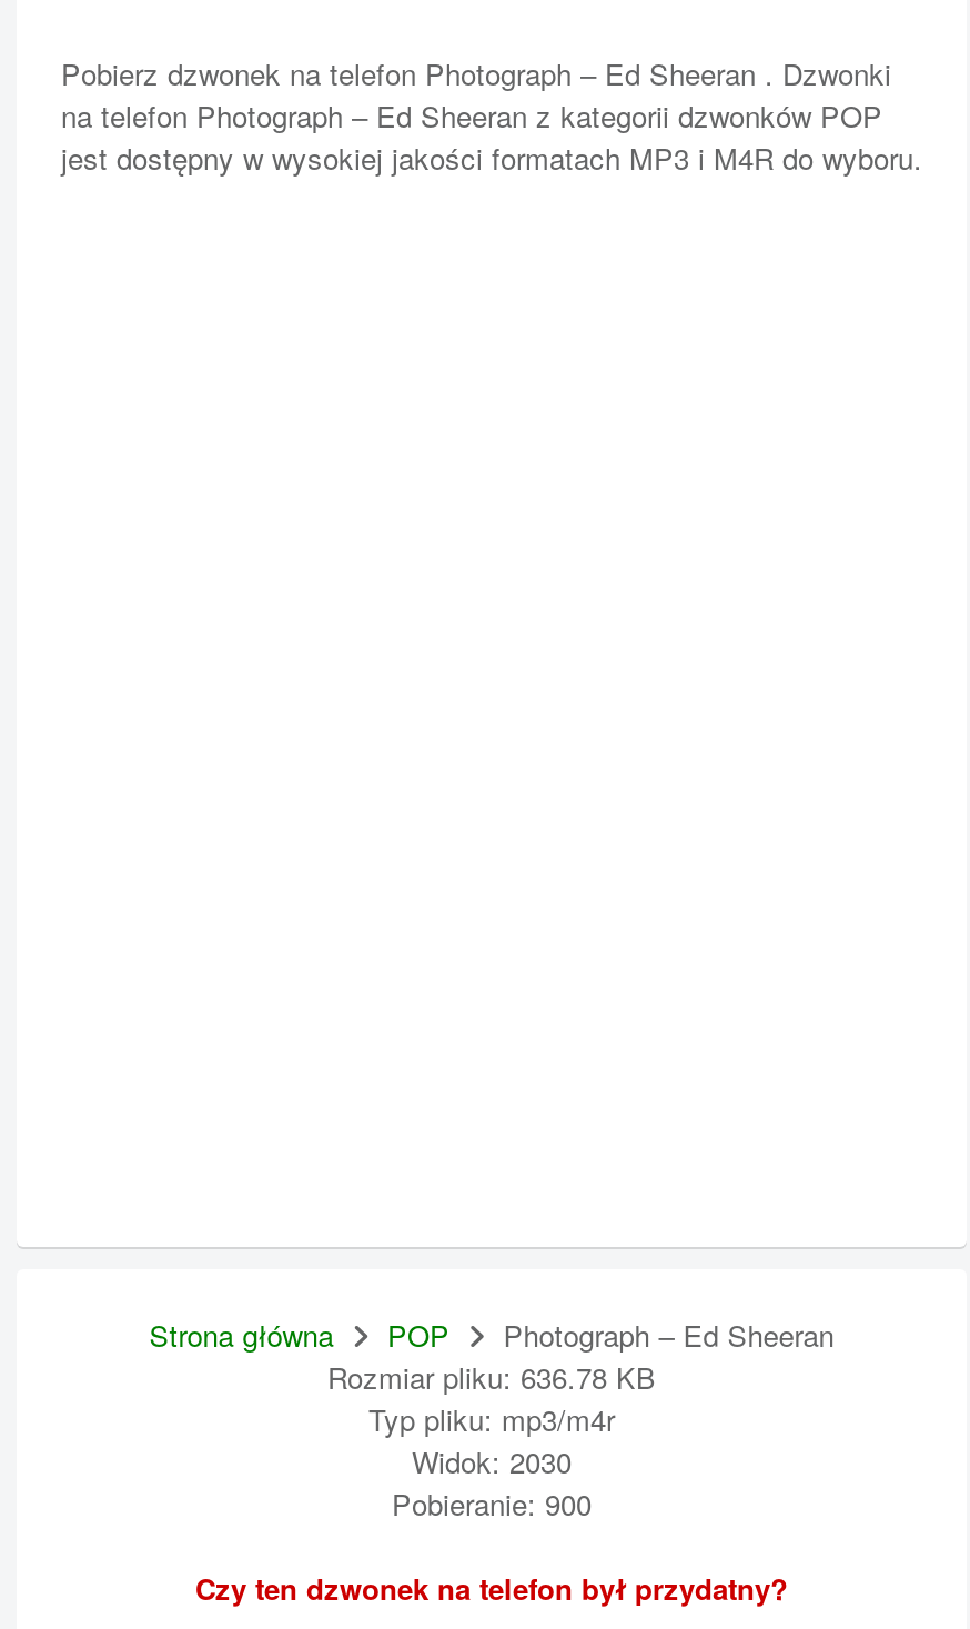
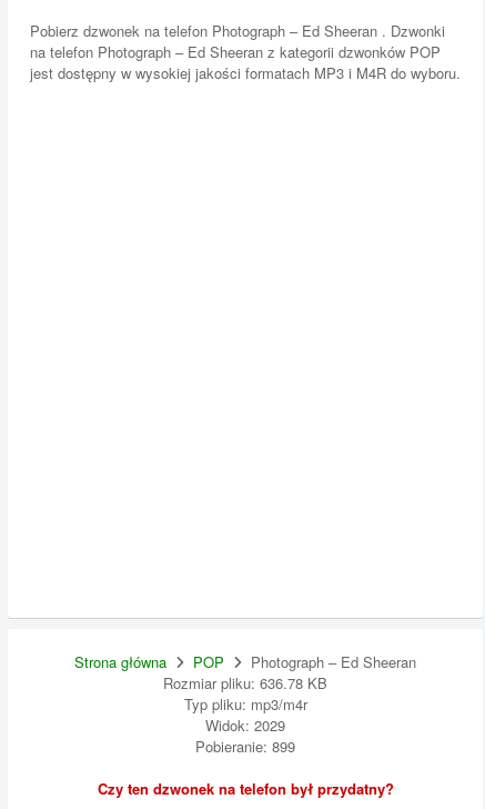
[412,1440,572,1482] Widok: 2030 -> [205,715,285,736] Widok: 2029
[392,1482,592,1525] Pobieranie: 900 -> [195,736,295,757] Pobieranie: 899

